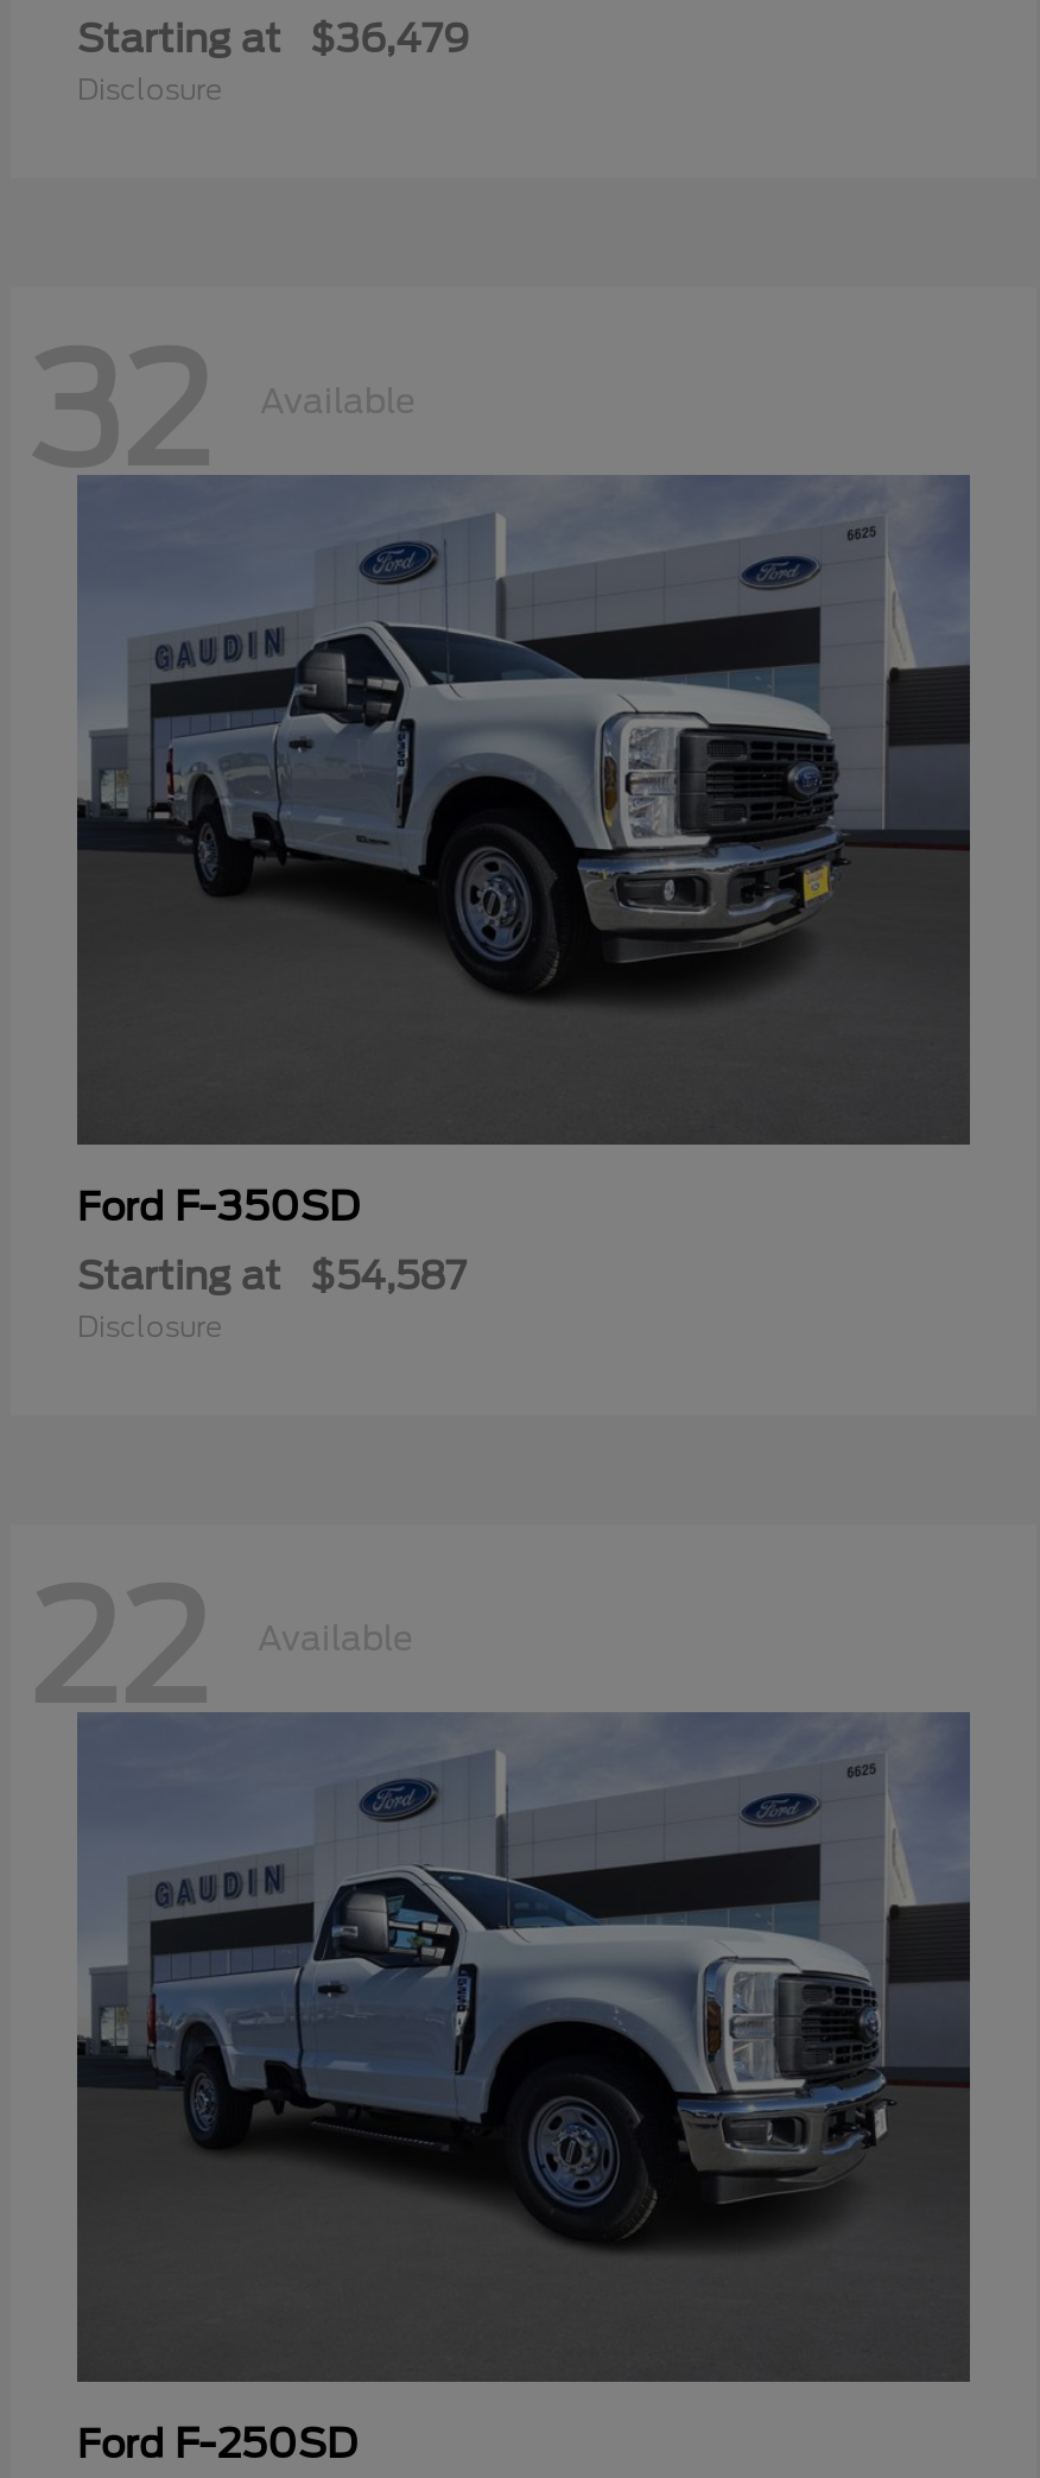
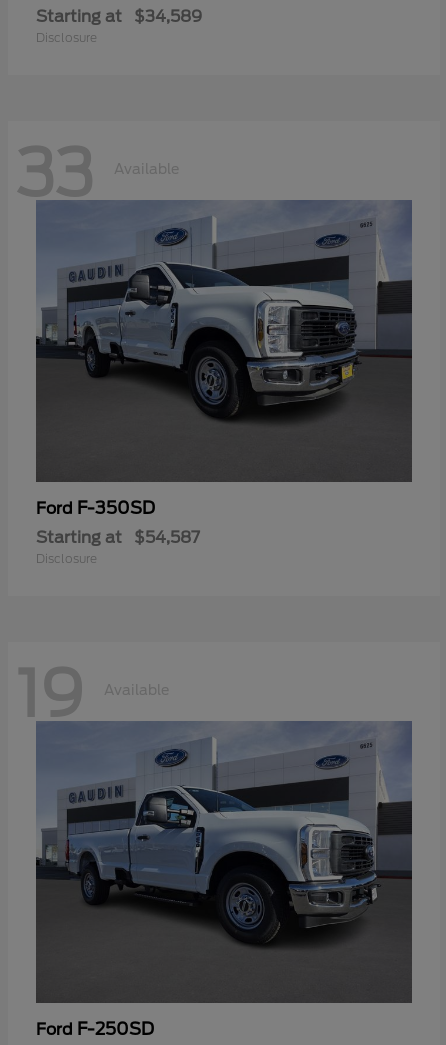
[77,16,469,61] Starting at $36,479 -> [36,7,202,26] Starting at $34,589
[30,321,213,502] 32 -> [16,135,94,211] 33
[30,1558,210,1739] 22 -> [16,656,84,732] 19

